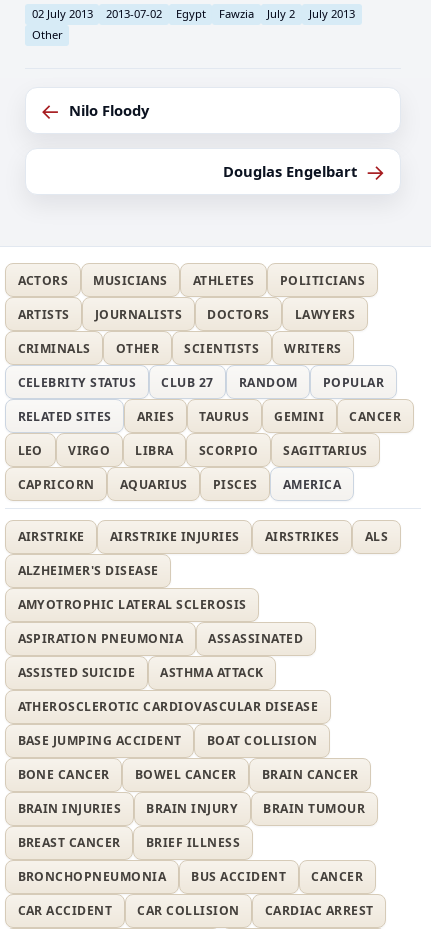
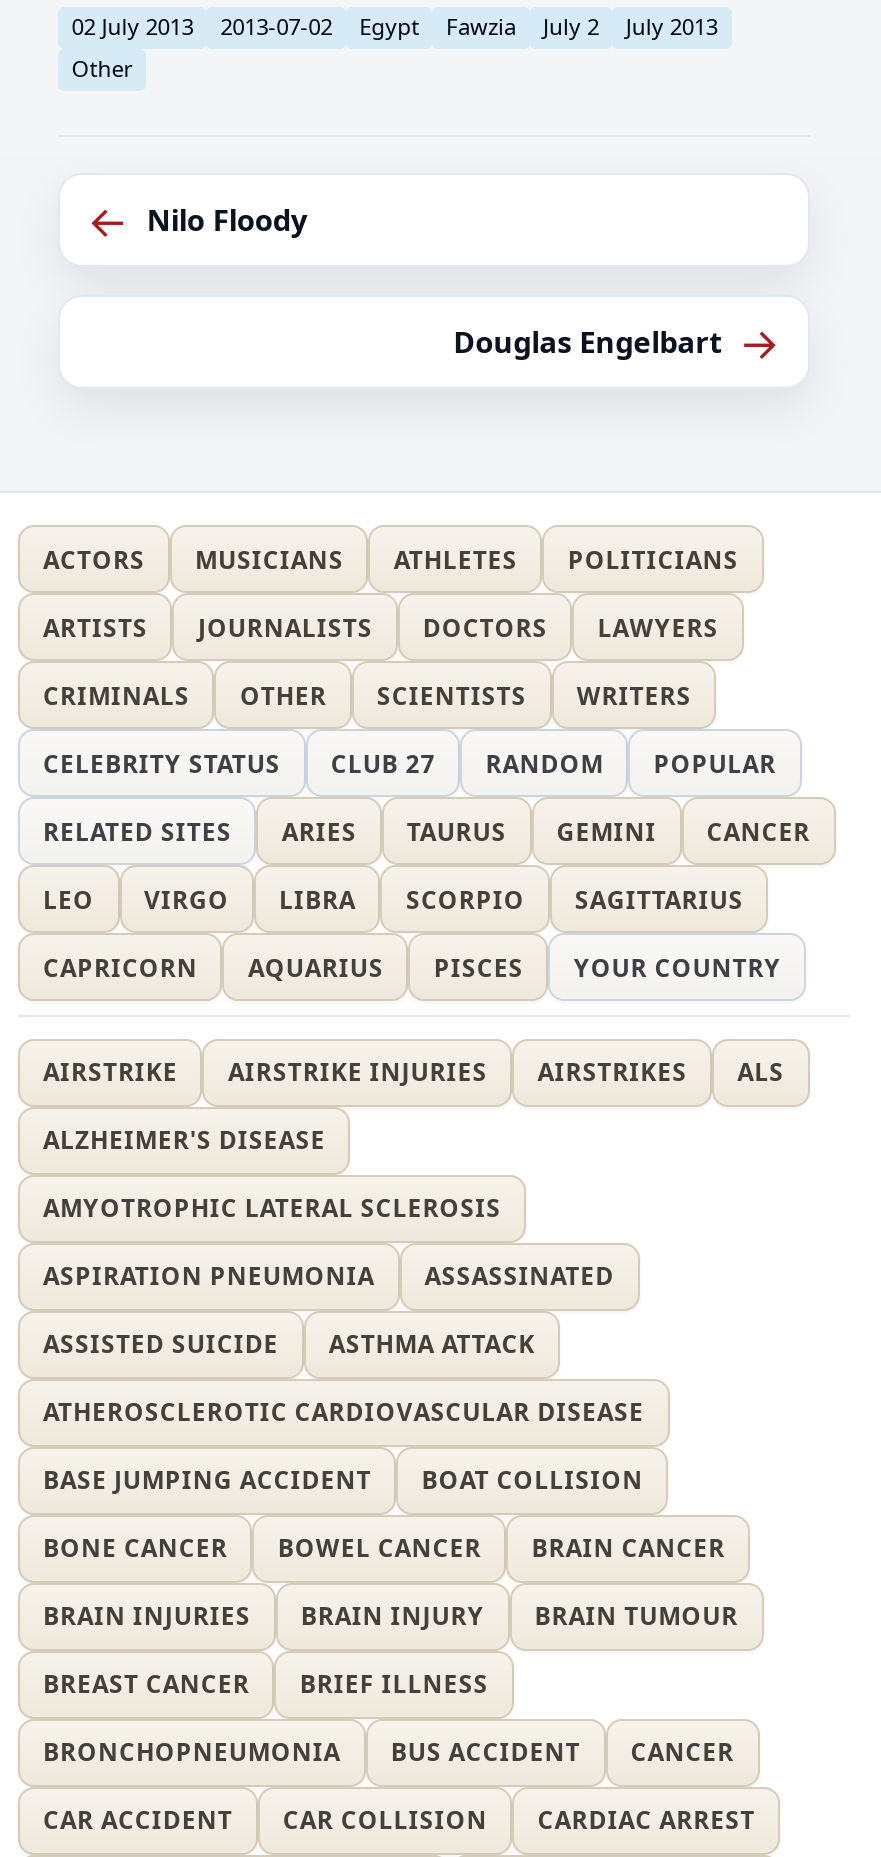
[283,476,341,493] AMERICA -> [574,950,781,984] YOUR COUNTRY

